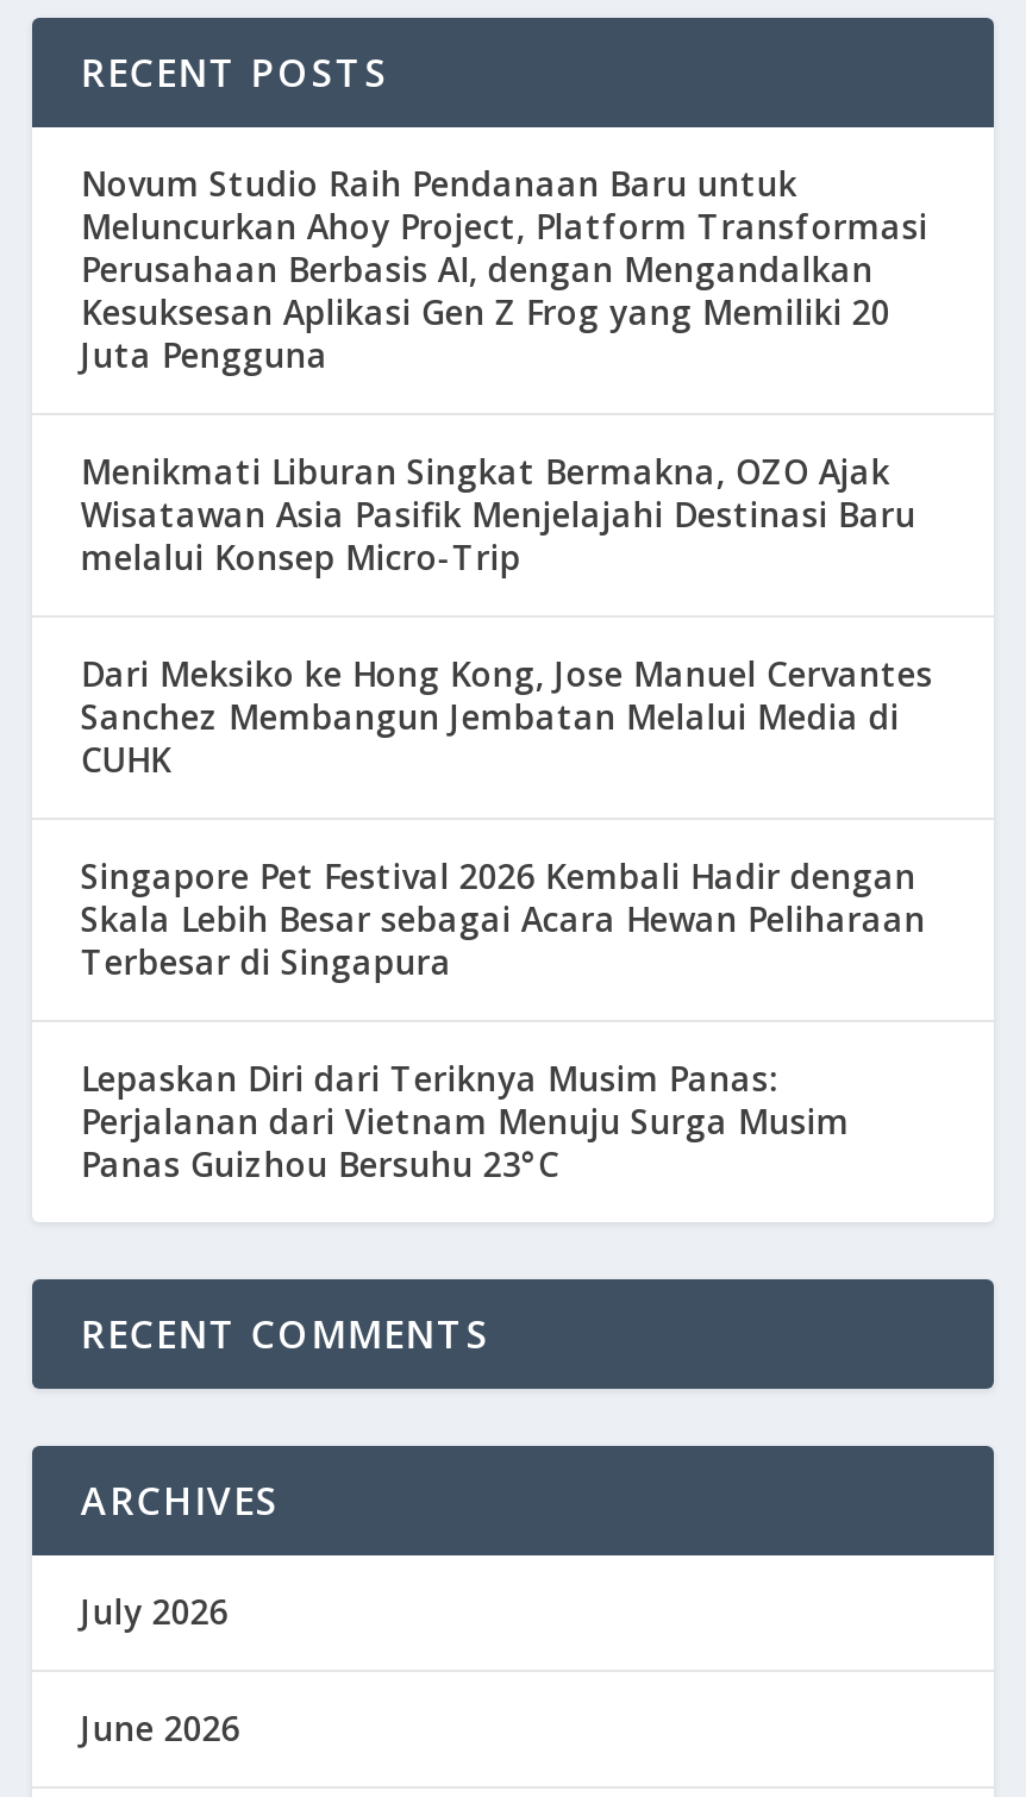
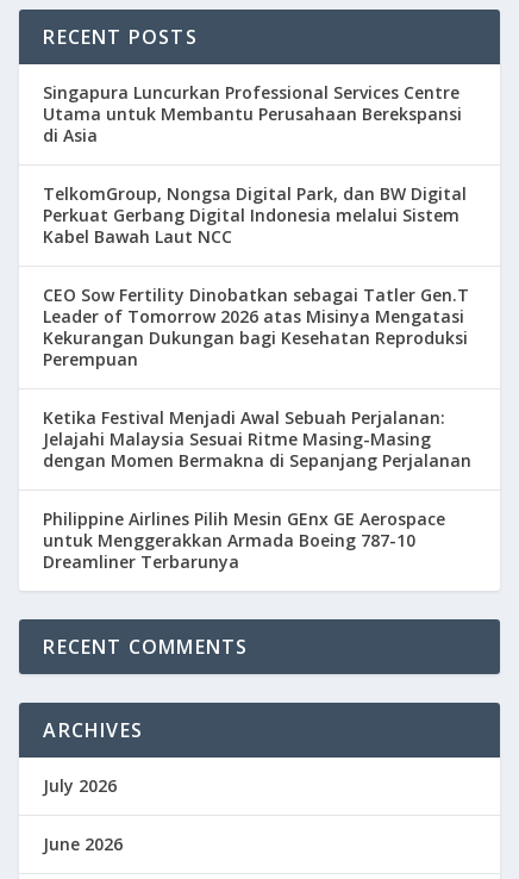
[81,161,928,378] Novum Studio Raih Pendanaan Baru untuk | Meluncurkan Ahoy Project, Platform Transformasi | Perusahaan Berbasis AI, dengan Mengandalkan | Kesuksesan Aplikasi Gen Z Frog yang Memiliki 20 | Juta Pengguna -> [43,81,462,147] Singapura Luncurkan Professional Services Centre | Utama untuk Membantu Perusahaan Berekspansi | di Asia
[81,449,916,580] Menikmati Liburan Singkat Bermakna, OZO Ajak | Wisatawan Asia Pasifik Menjelajahi Destinasi Baru | melalui Konsep Micro-Trip -> [43,182,467,248] TelkomGroup, Nongsa Digital Park, dan BW Digital | Perkuat Gerbang Digital Indonesia melalui Sistem | Kabel Bawah Laut NCC
[81,651,933,782] Dari Meksiko ke Hong Kong, Jose Manuel Cervantes | Sanchez Membangun Jembatan Melalui Media di | CUHK -> [43,284,469,371] CEO Sow Fertility Dinobatkan sebagai Tatler Gen.T | Leader of Tomorrow 2026 atas Misinya Mengatasi | Kekurangan Dukungan bagi Kesehatan Reproduksi | Perempuan
[81,854,926,985] Singapore Pet Festival 2026 Kembali Hadir dengan | Skala Lebih Besar sebagai Acara Hewan Peliharaan | Terbesar di Singapura -> [43,406,472,472] Ketika Festival Menjadi Awal Sebuah Perjalanan: | Jelajahi Malaysia Sesuai Ritme Masing-Masing | dengan Momen Bermakna di Sepanjang Perjalanan
[81,1056,850,1187] Lepaskan Diri dari Teriknya Musim Panas: | Perjalanan dari Vietnam Menuju Surga Musim | Panas Guizhou Bersuhu 23°C -> [43,508,446,573] Philippine Airlines Pilih Mesin GEnx GE Aerospace | untuk Menggerakkan Armada Boeing 787-10 | Dreamliner Terbarunya

